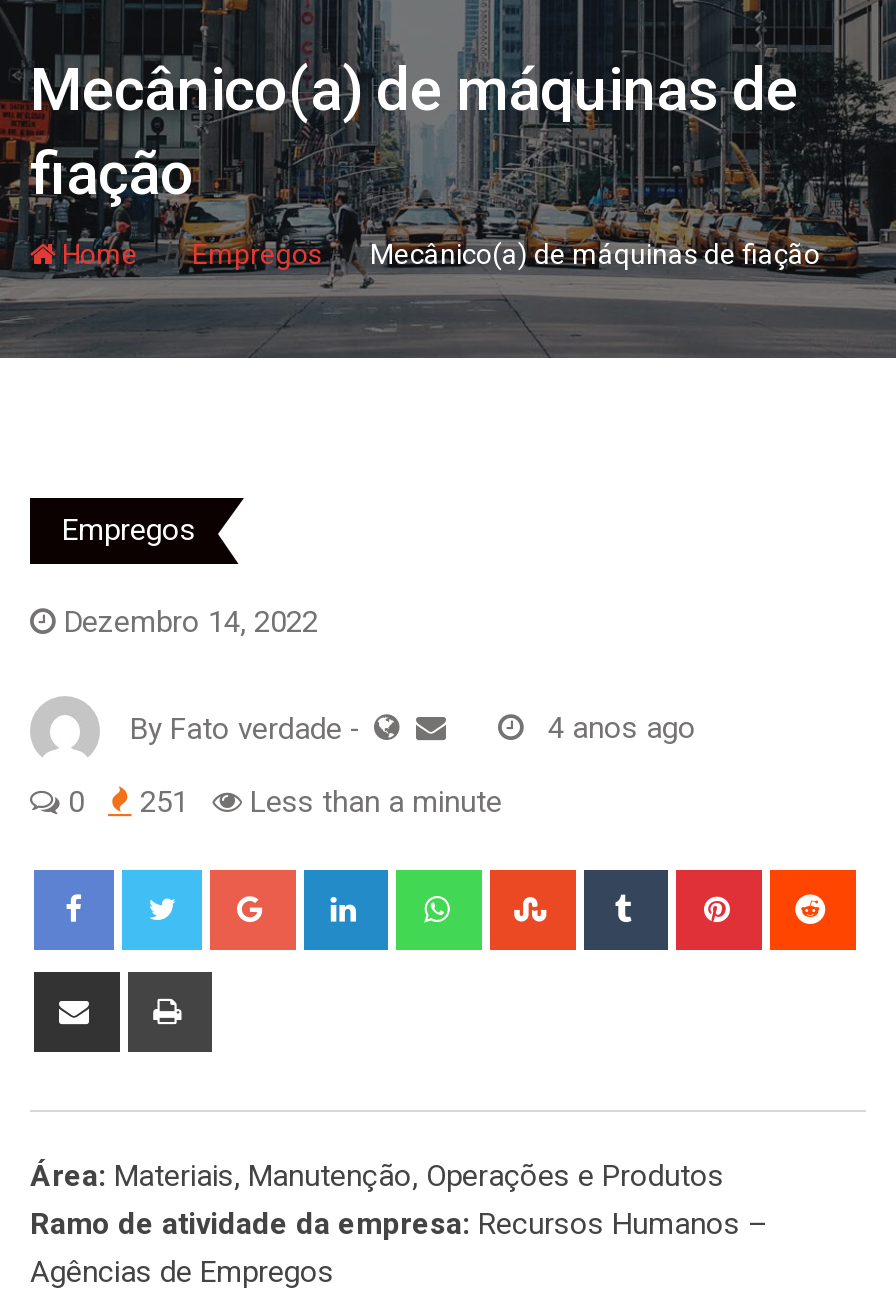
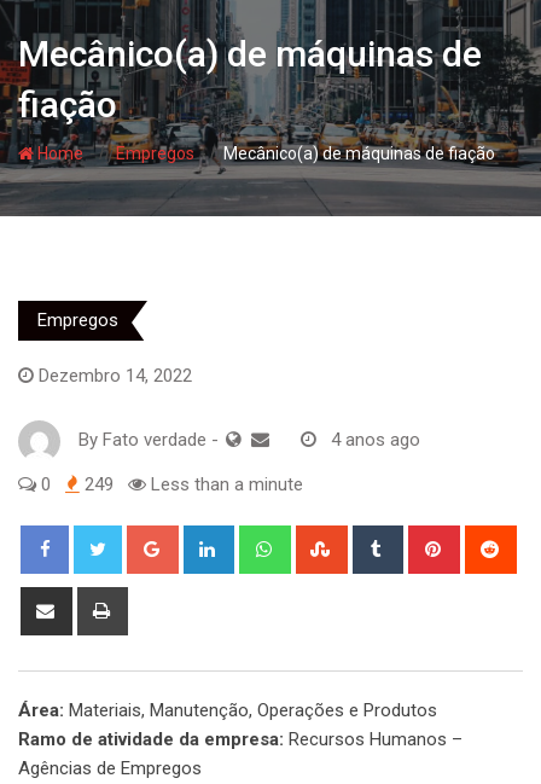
[60,783,502,819] 0 251 Less than a minute -> [36,473,303,495] 0 249 Less than a minute

